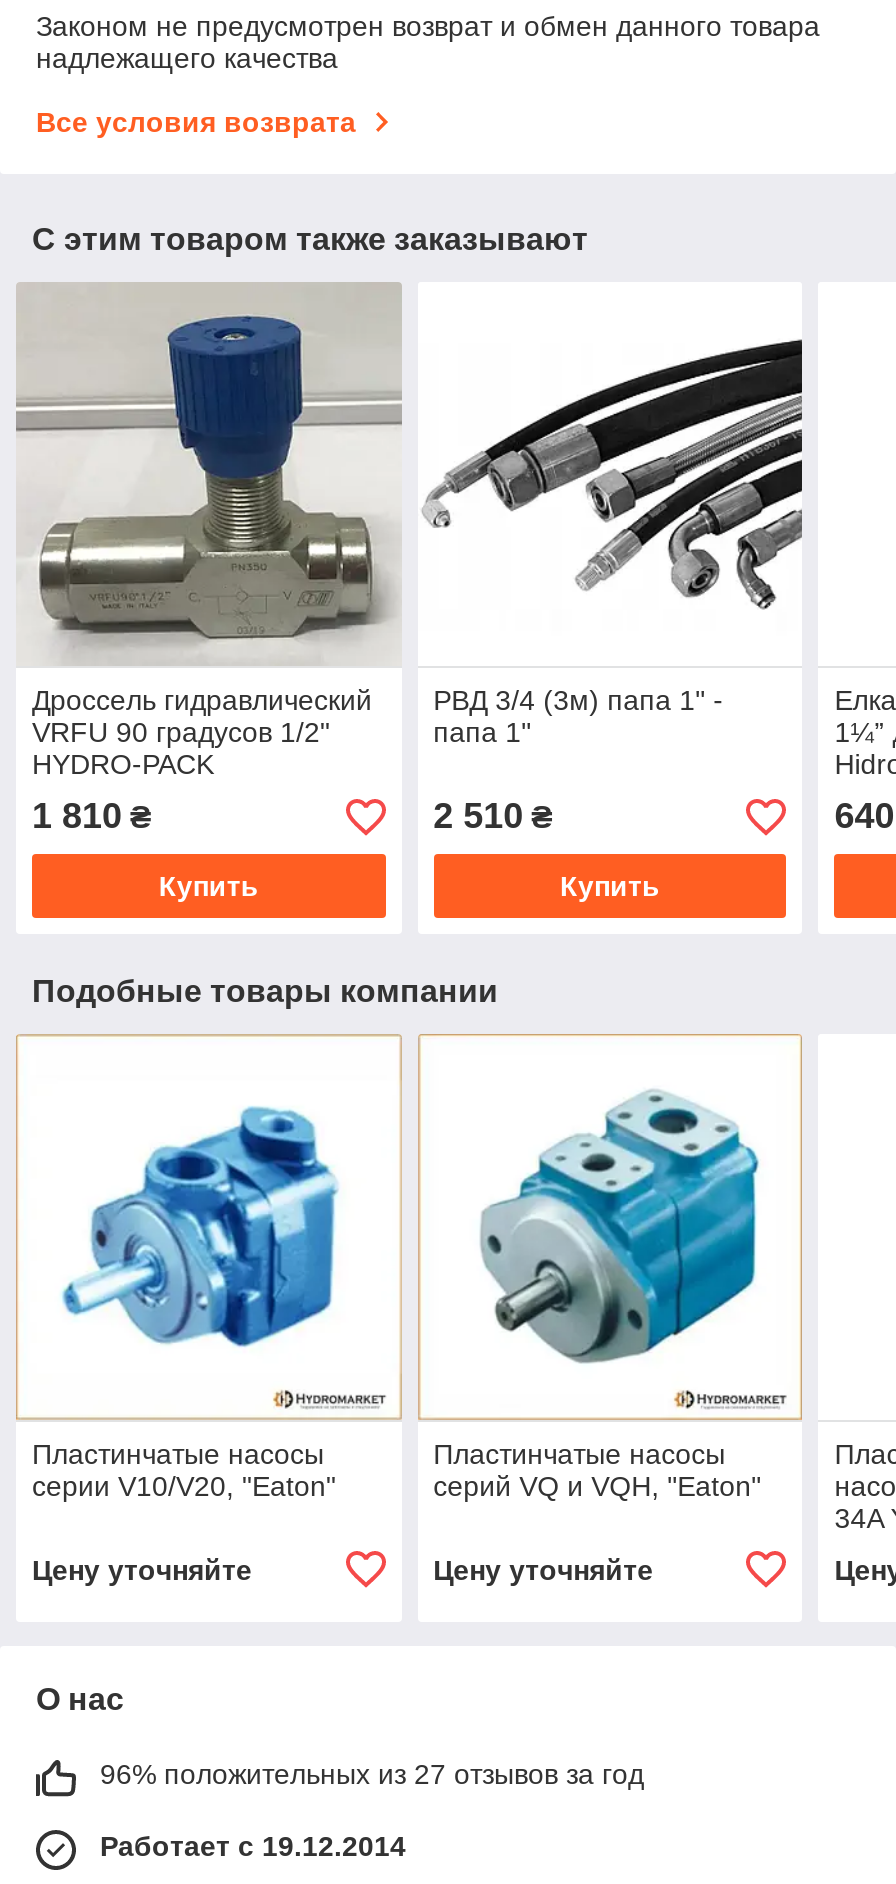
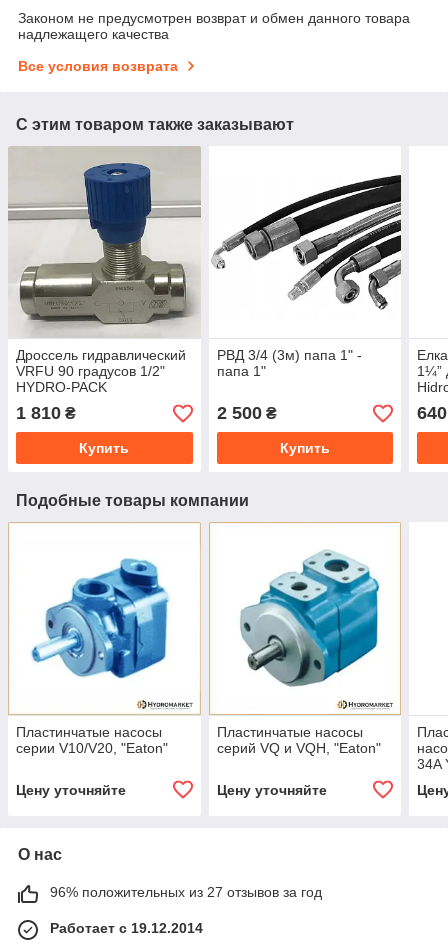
[433,797,553,837] 2 510 ₴ -> [217,403,277,423] 2 500 ₴

